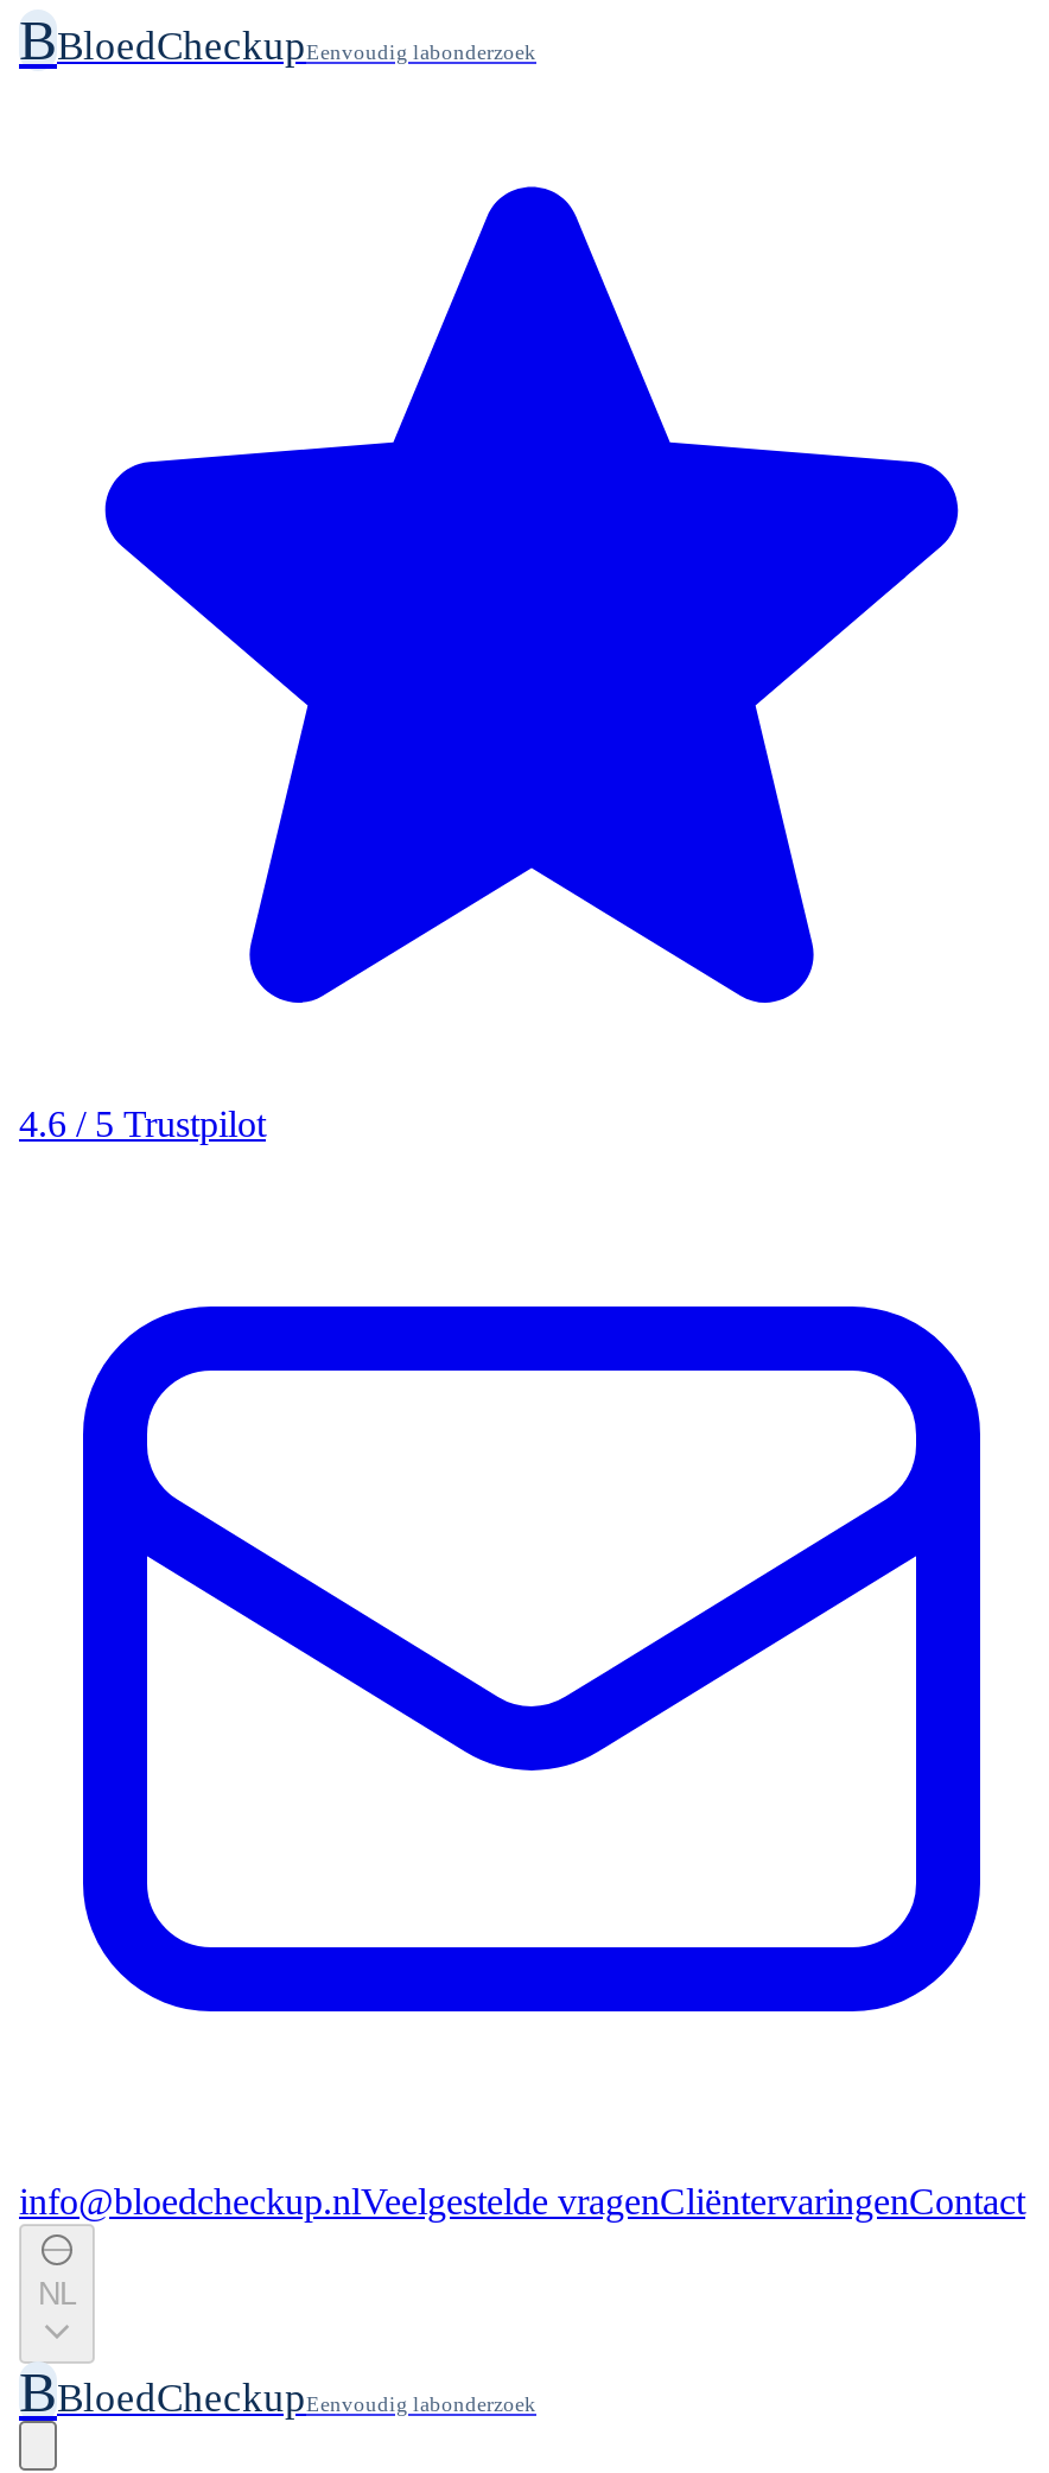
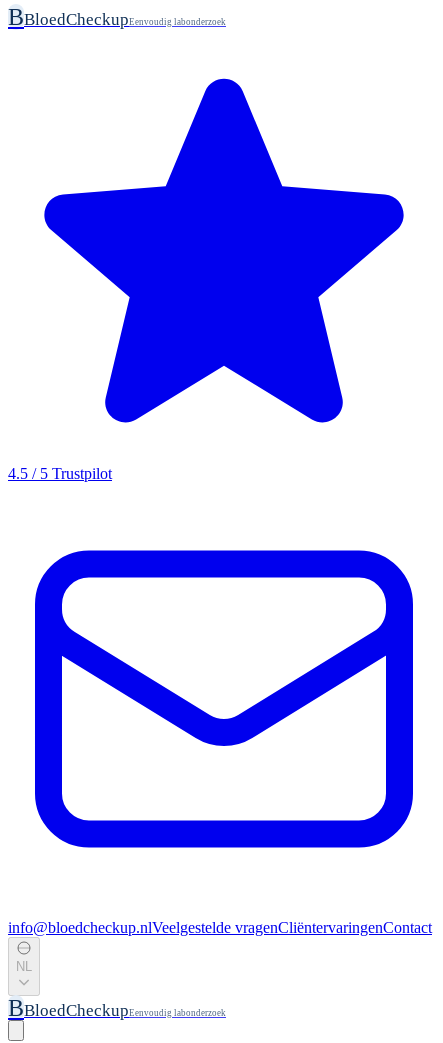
[19,1104,266,1144] 4.6 / 5 Trustpilot -> [8,465,112,482] 4.5 / 5 Trustpilot

